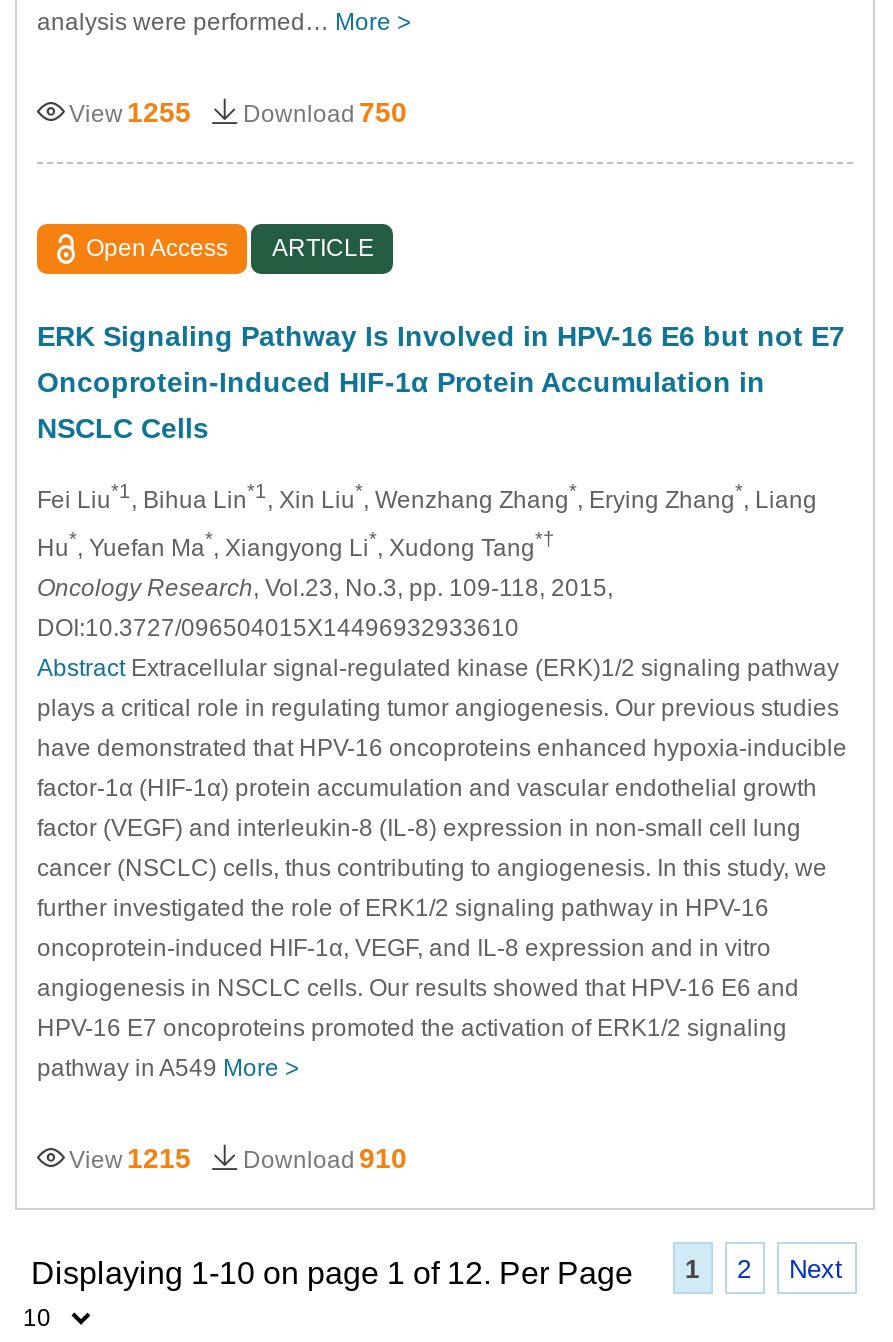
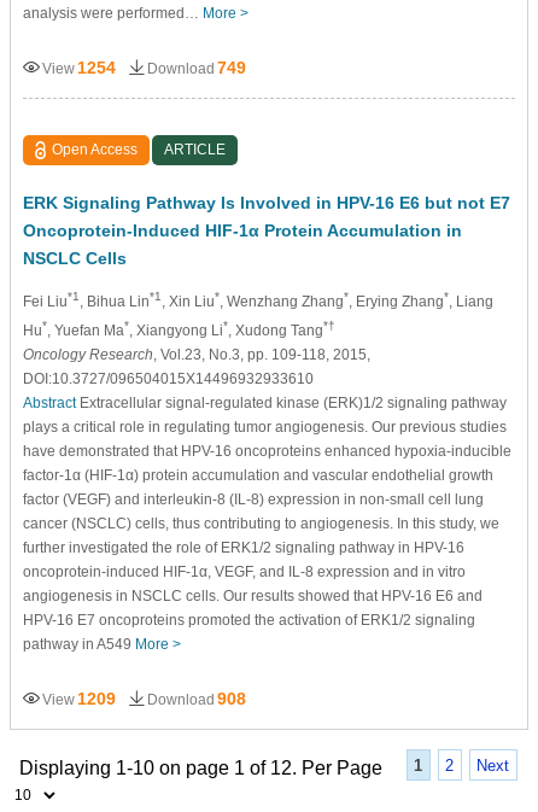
[69,95,191,127] View 1255 -> [42,58,116,77] View 1254
[243,95,407,127] Download 750 -> [147,58,246,77] Download 749
[69,1141,191,1173] View 1215 -> [42,689,116,708] View 1209
[243,1141,407,1173] Download 910 -> [147,689,246,708] Download 908

